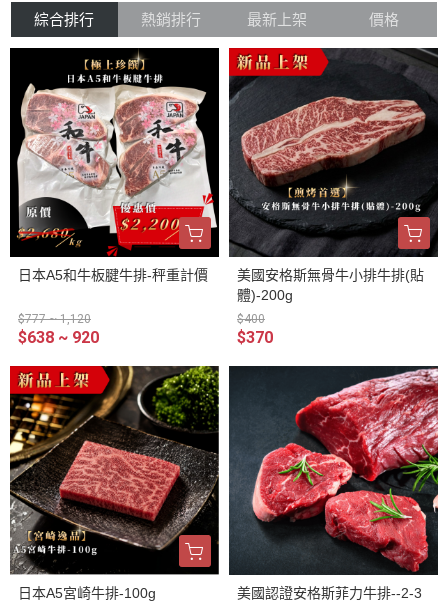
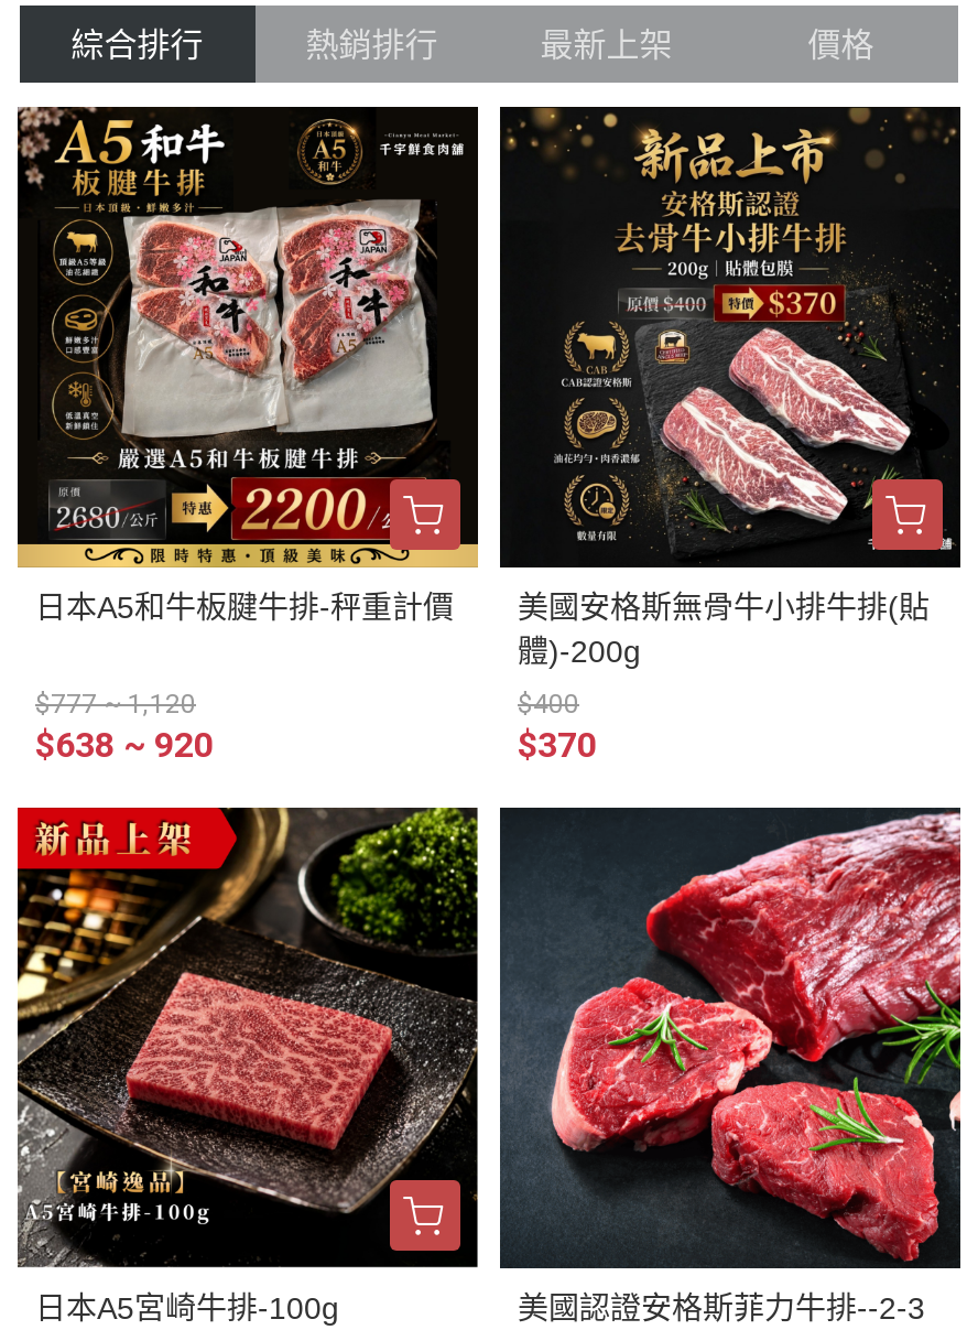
[9,47,220,258] [image] -> [15,105,480,570] [image]
[228,47,438,257] [image] -> [498,105,956,565] [image]

